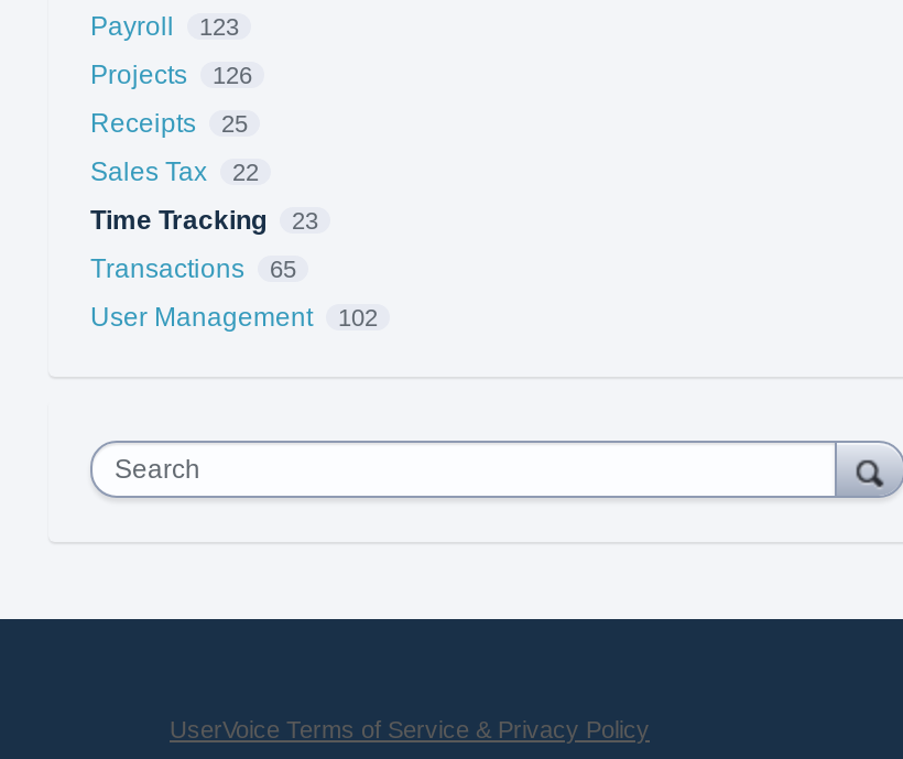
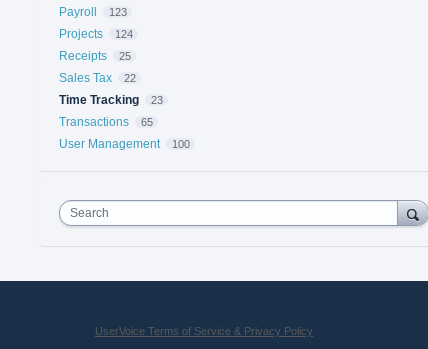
[90,60,252,91] Projects 126 -> [59,27,132,41] Projects 124
[90,302,378,333] User Management 102 -> [59,137,189,151] User Management 100

